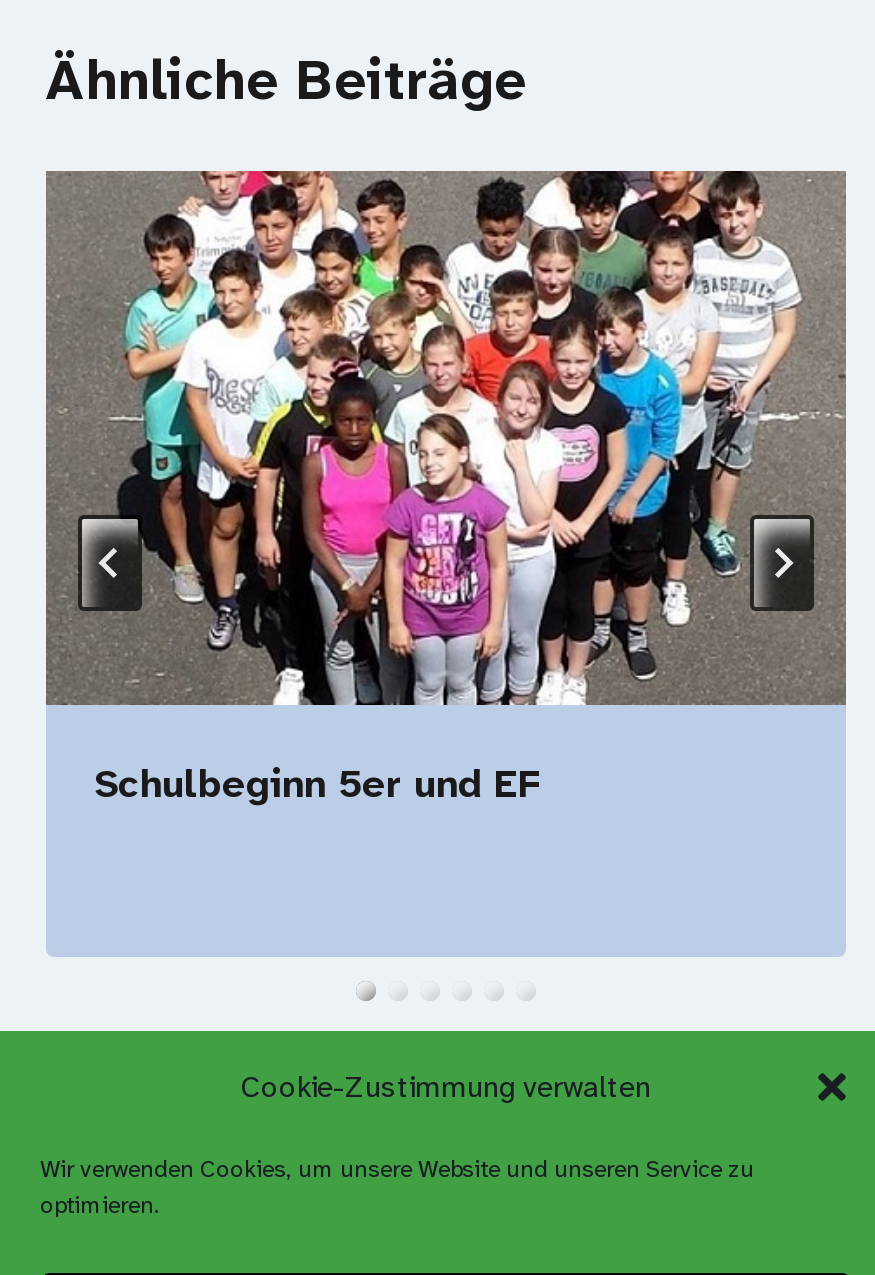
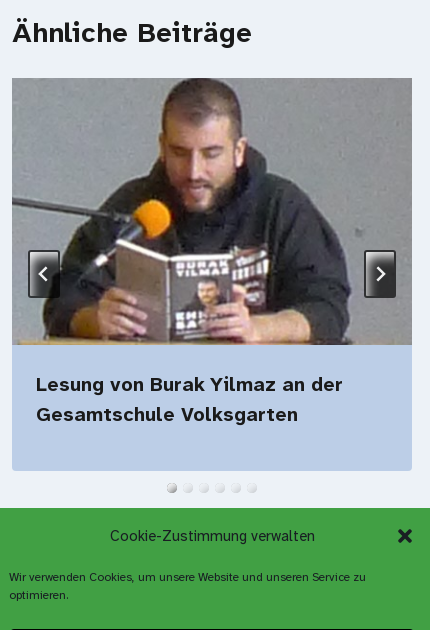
[46,169,844,808] [image] | Schulbeginn 5er und EF -> [12,77,412,427] [image] | Lesung von Burak Yilmaz an der | Gesamtschule Volksgarten

